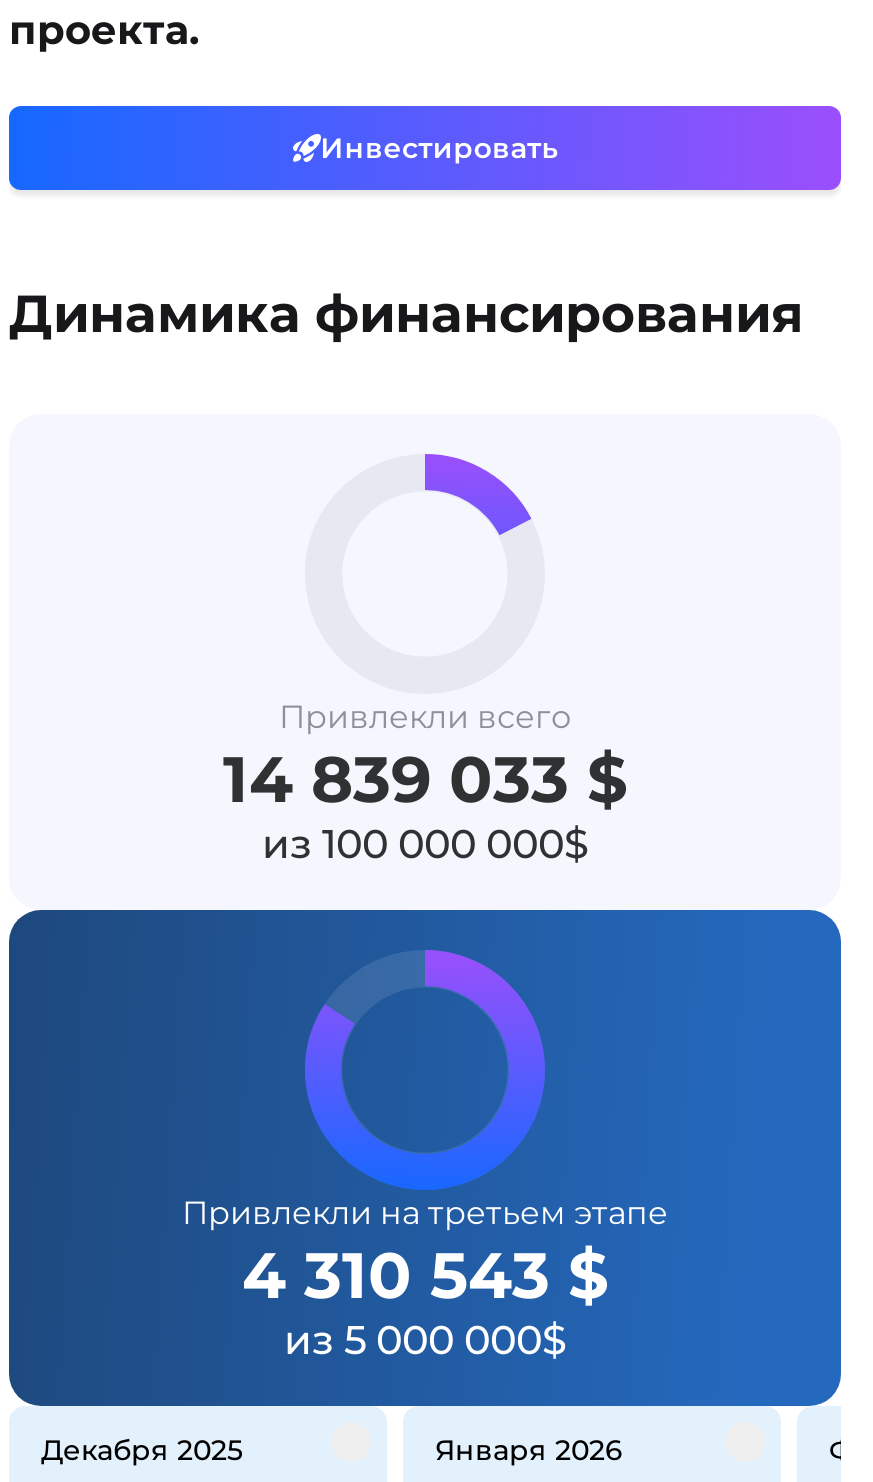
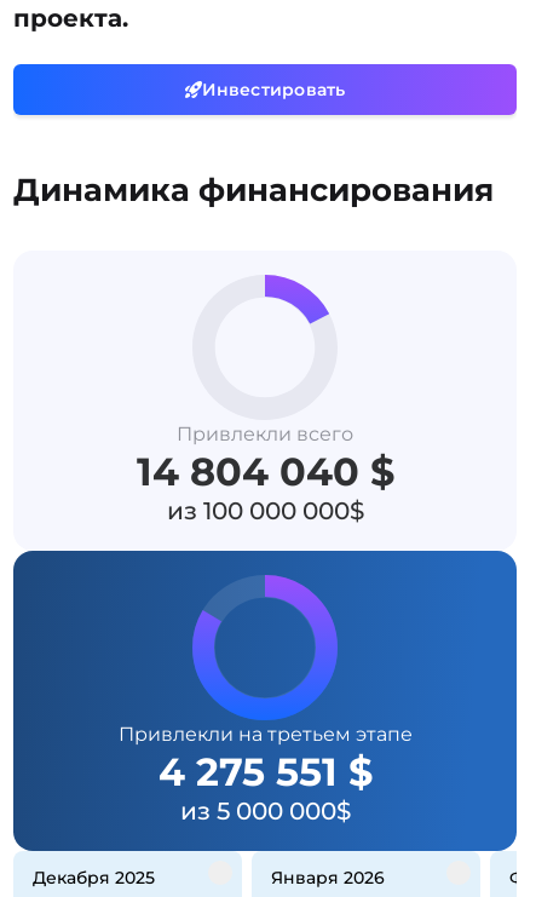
[223,740,627,818] 14 839 033 $ -> [136,448,394,495] 14 804 040 $
[242,1236,608,1314] 4 310 543 $ -> [158,748,372,795] 4 275 551 $

